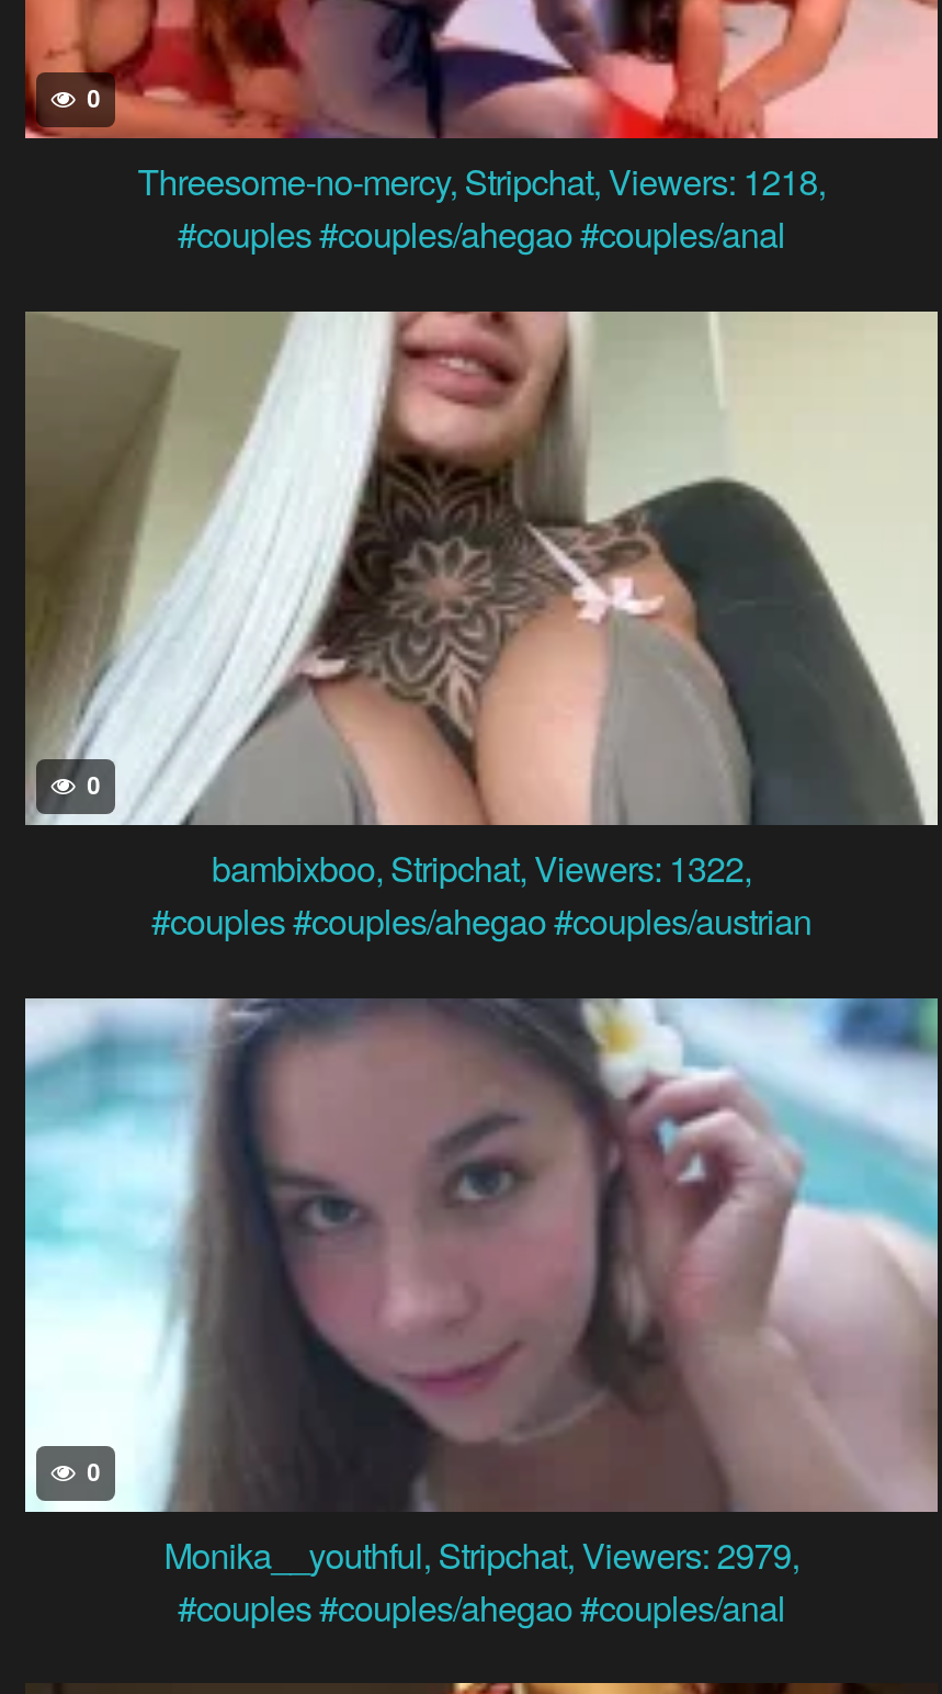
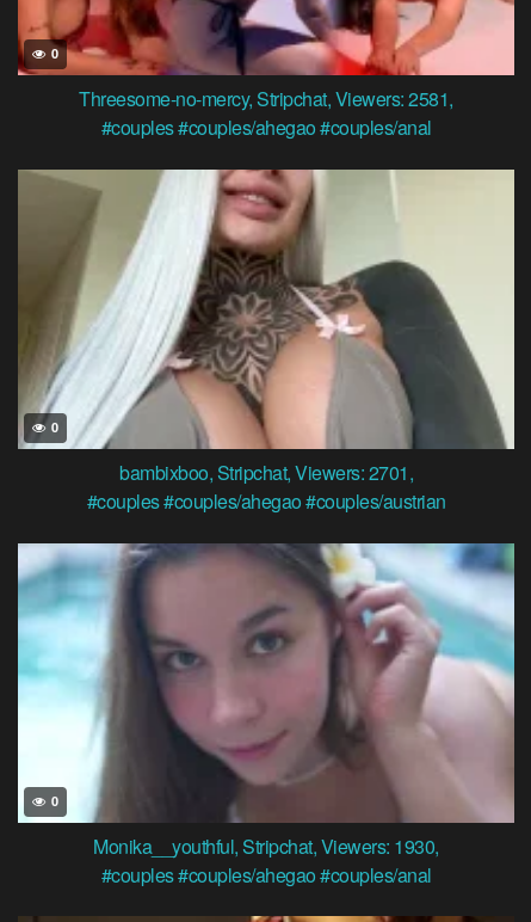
[138,156,825,206] Threesome-no-mercy, Stripchat, Viewers: 1218, -> [79,85,453,112] Threesome-no-mercy, Stripchat, Viewers: 2581,
[212,842,751,893] bambixboo, Stripchat, Viewers: 1322, -> [119,458,413,486] bambixboo, Stripchat, Viewers: 2701,
[164,1529,799,1579] Monika__youthful, Stripchat, Viewers: 2979, -> [93,832,439,859] Monika__youthful, Stripchat, Viewers: 1930,

